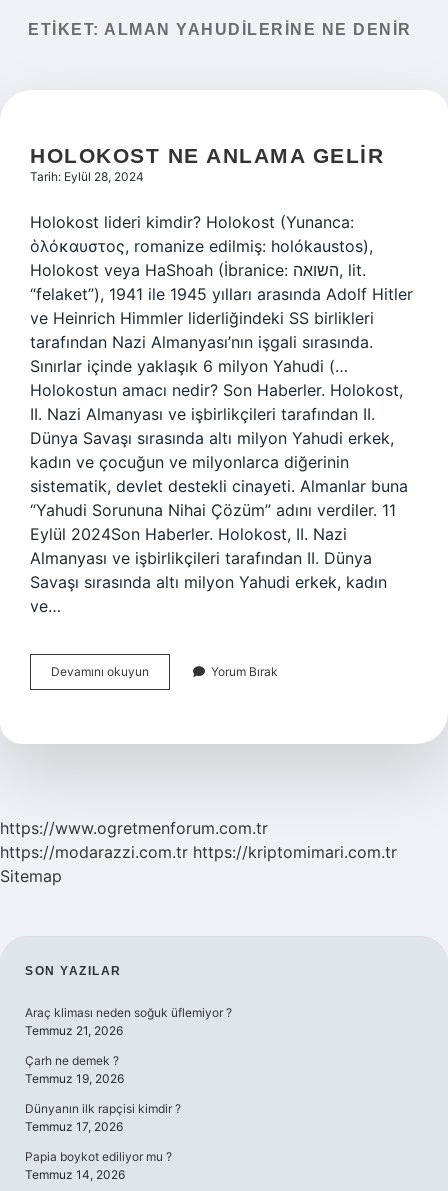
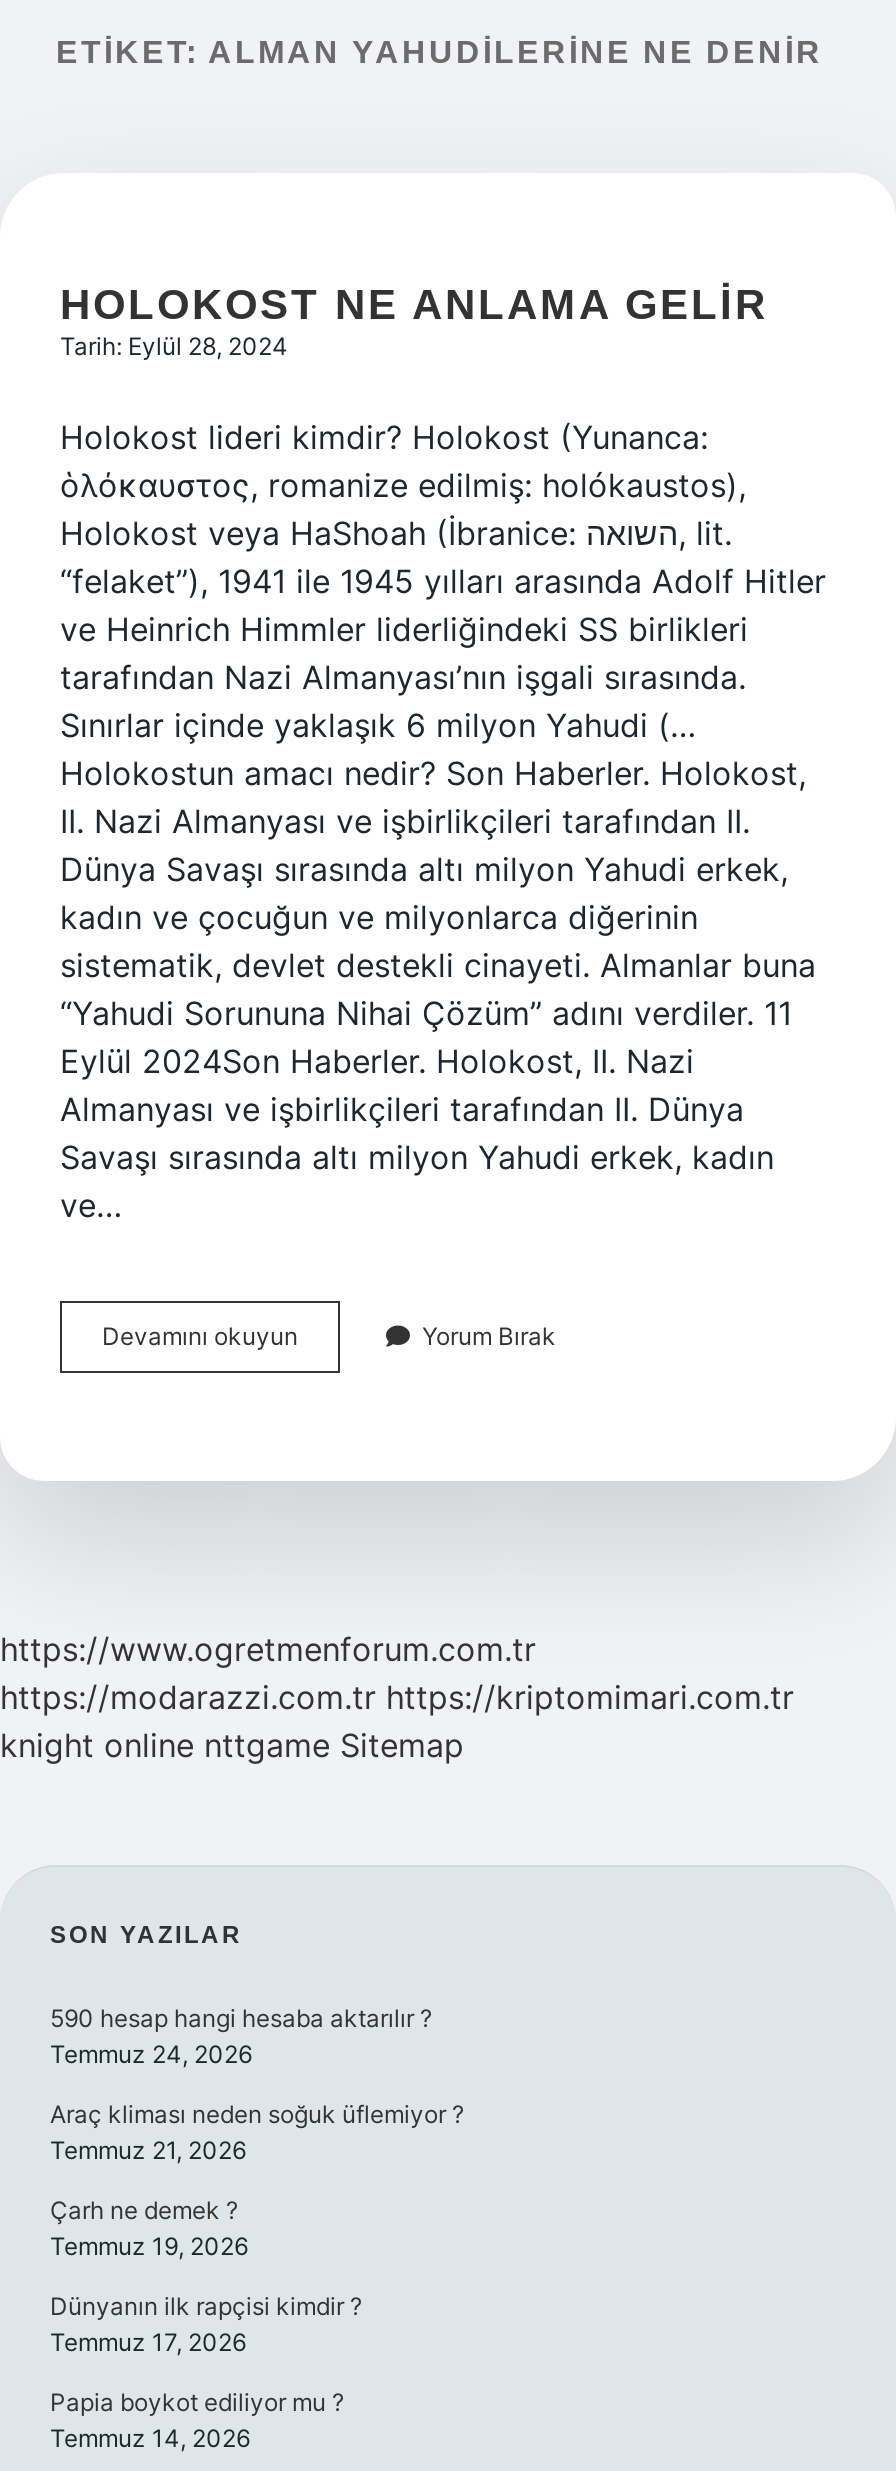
[0,866,62,886] Sitemap -> [0,1725,464,1765] knight online nttgame Sitemap
none -> [50,2003,432,2069] 590 hesap hangi hesaba aktarılır ? | Temmuz 24, 2026

